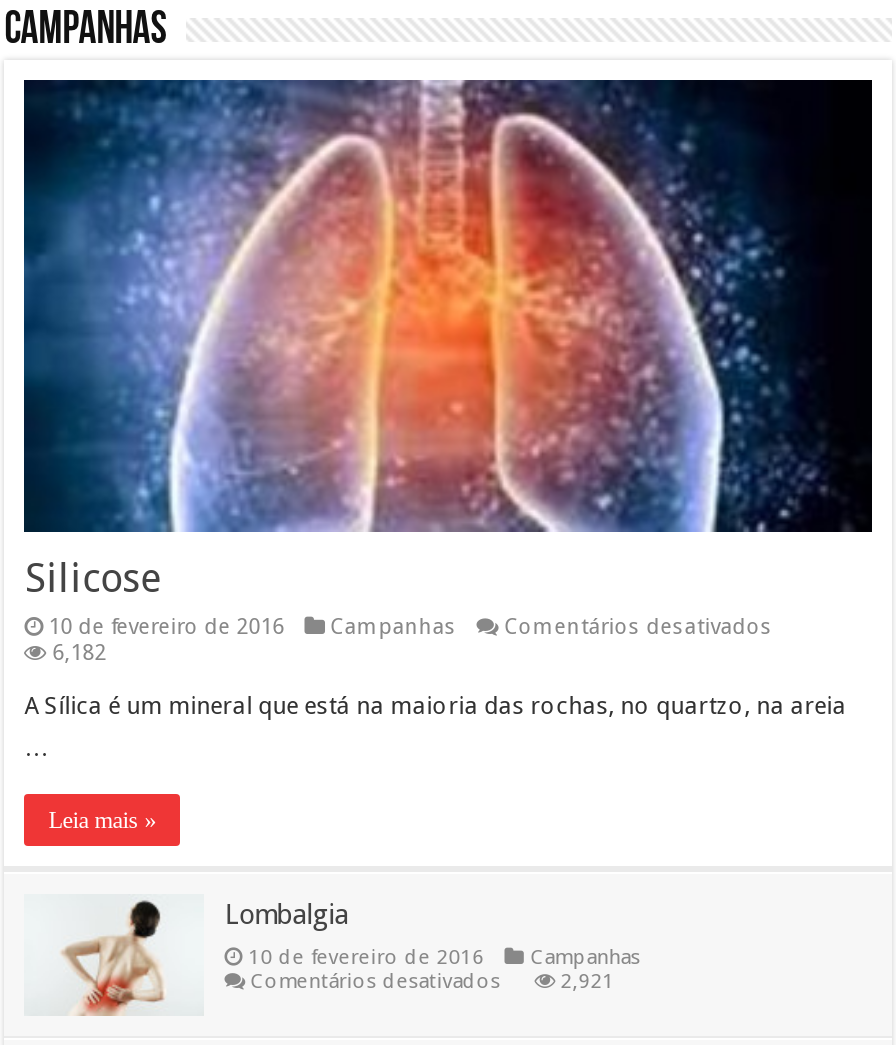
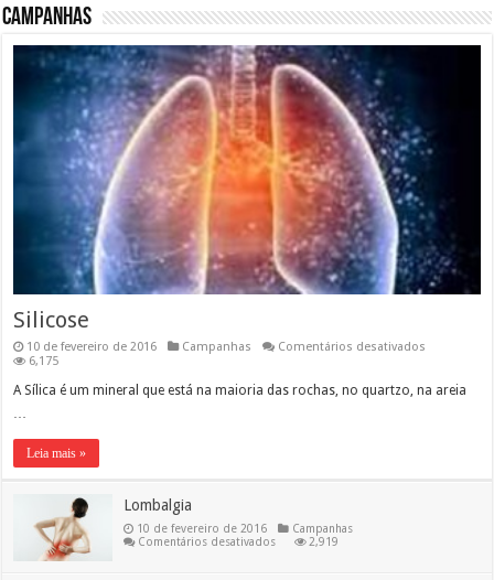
[52,640,106,666] 6,182 -> [29,354,59,368] 6,175
[560,968,614,992] 2,921 -> [309,535,339,548] 2,919

